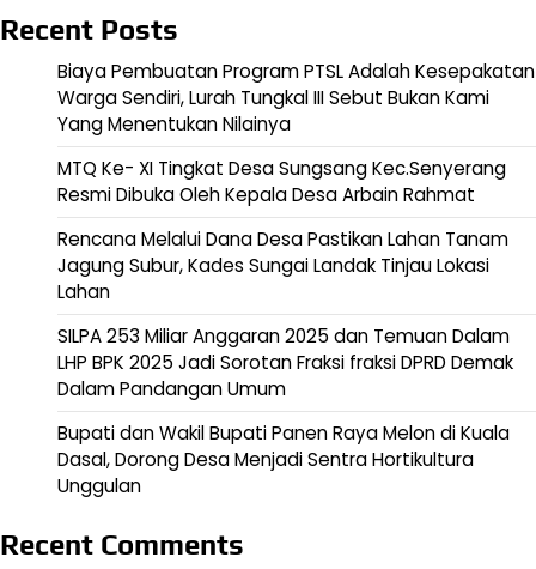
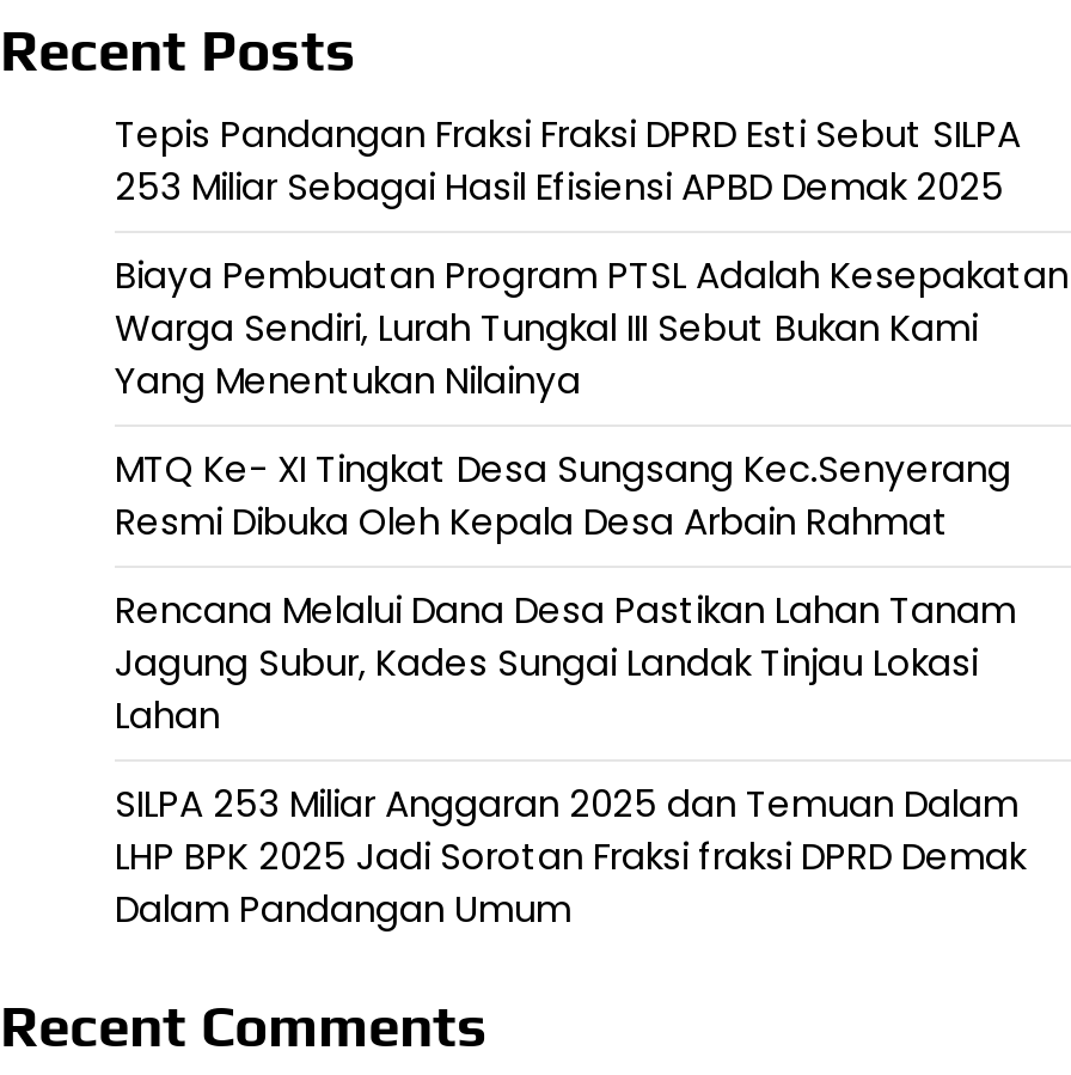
none -> [115,110,1021,212] Tepis Pandangan Fraksi Fraksi DPRD Esti Sebut SILPA | 253 Miliar Sebagai Hasil Efisiensi APBD Demak 2025
moved [57,58,535,401] -> [115,251,1069,935]: Biaya Pembuatan Program PTSL Adalah Kesepakatan | Warga Sendiri, Lurah Tungkal III Sebut Bukan Kami | Yang Menentukan Nilainya | ... | LHP BPK 2025 Jadi Sorotan Fraksi fraksi DPRD Demak | Dalam Pandangan Umum
[57,420,510,498] Bupati dan Wakil Bupati Panen Raya Melon di Kuala | Dasal, Dorong Desa Menjadi Sentra Hortikultura | Unggulan -> none

